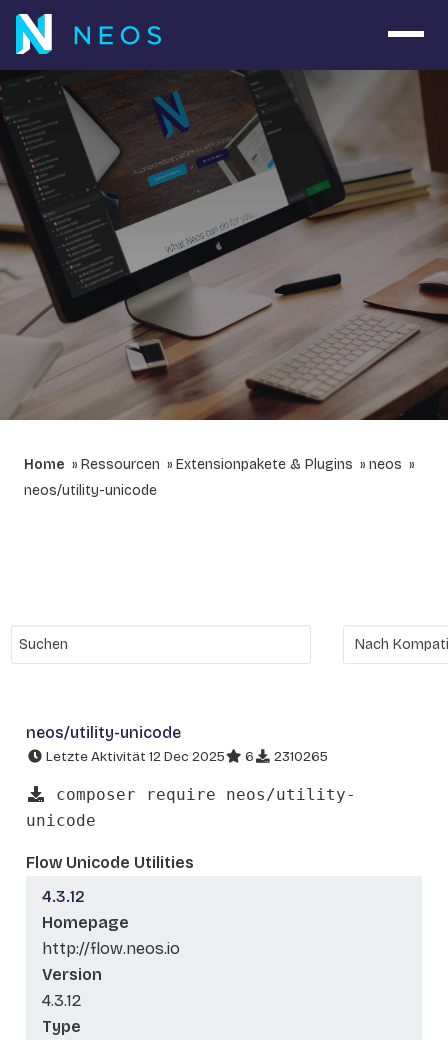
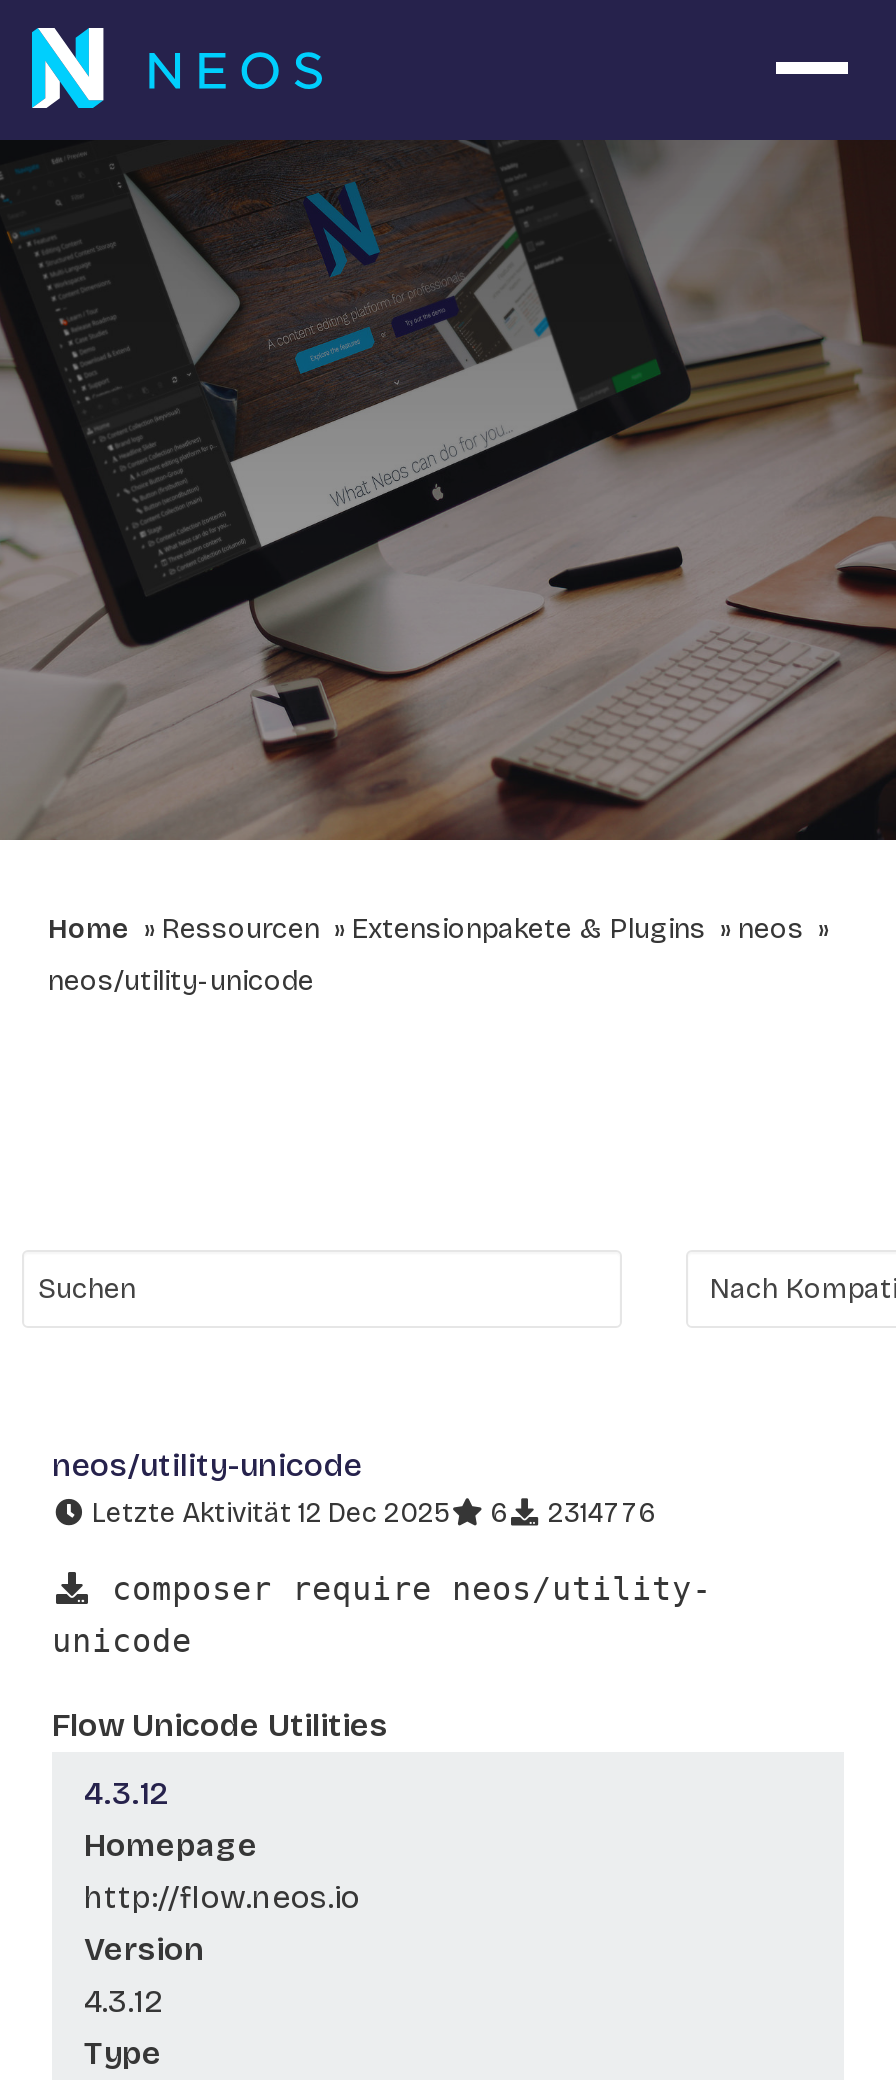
[43,748,328,765] Letzte Aktivität 12 Dec 2025 6 2310265 -> [86,1496,656,1530] Letzte Aktivität 12 Dec 2025 6 2314776

